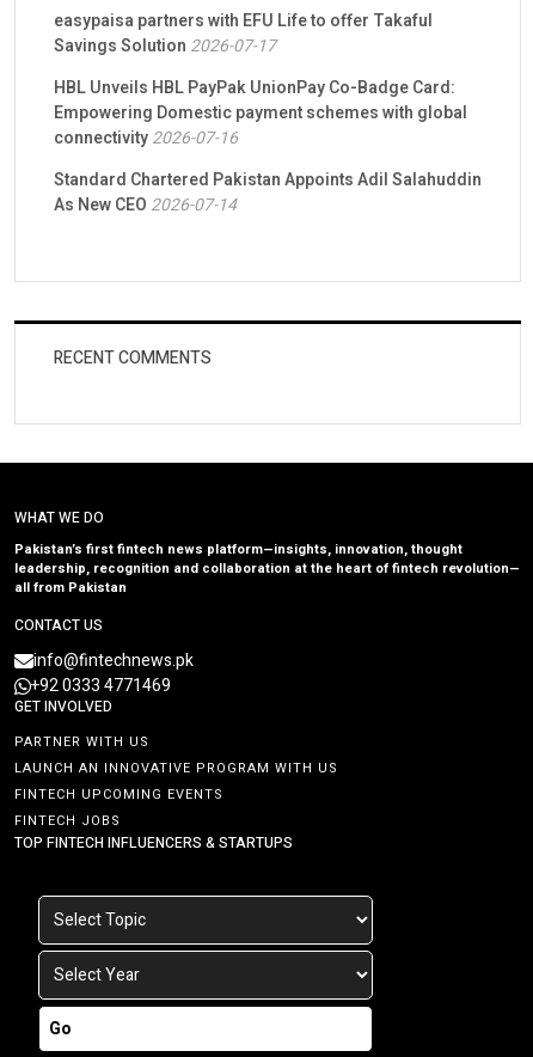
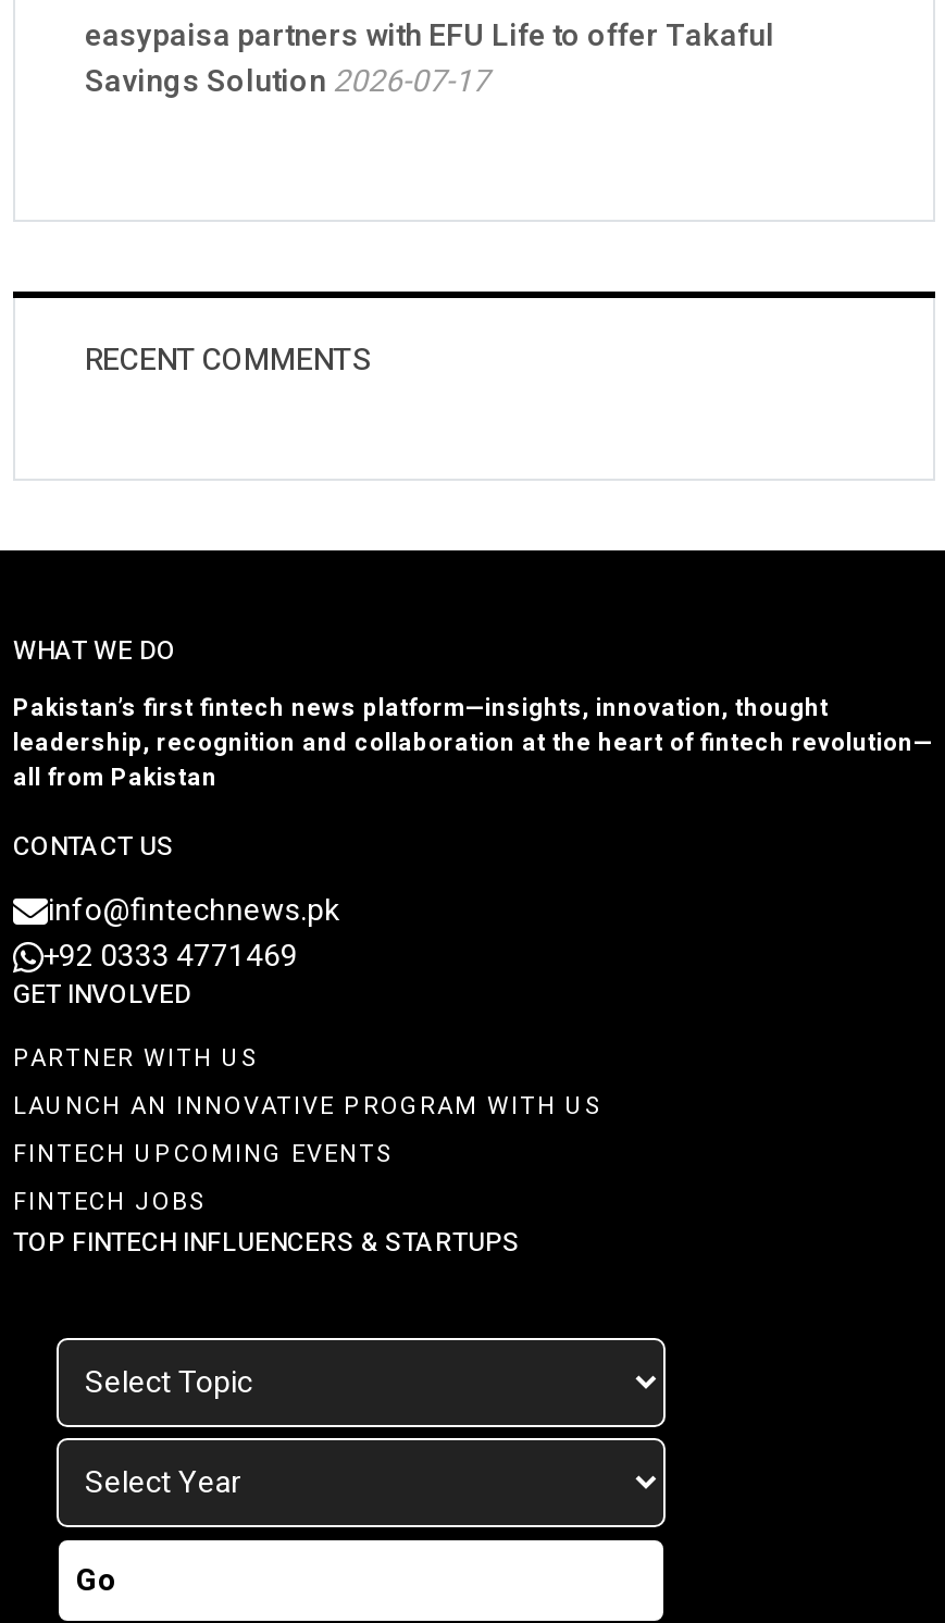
[54,75,482,218] HBL Unveils HBL PayPak UnionPay Co-Badge Card: | Empowering Domestic payment schemes with global | connectivity 2026-07-16 | Standard Chartered Pakistan Appoints Adil Salahuddin | As New CEO 2026-07-14 -> none

